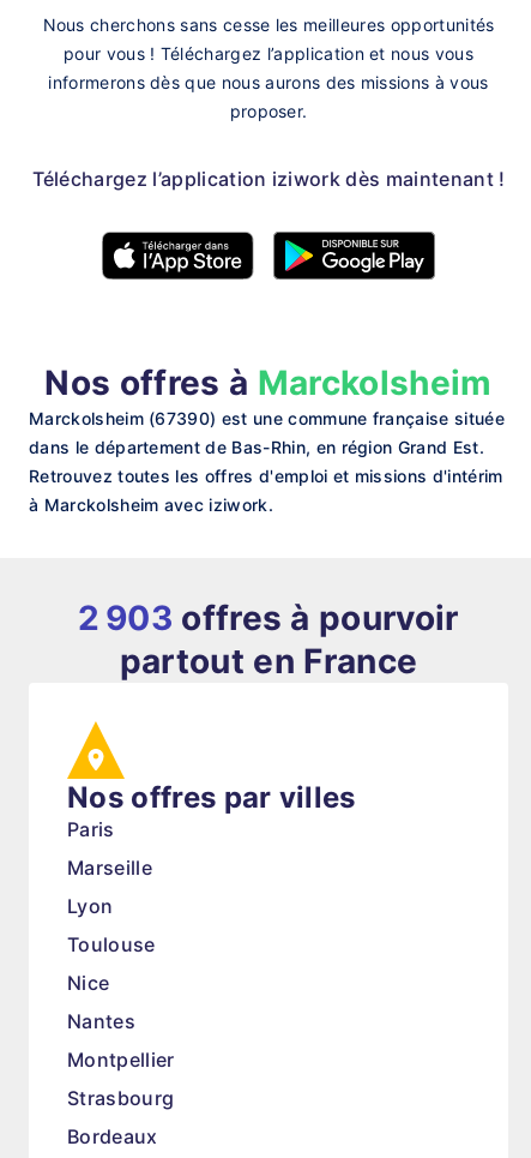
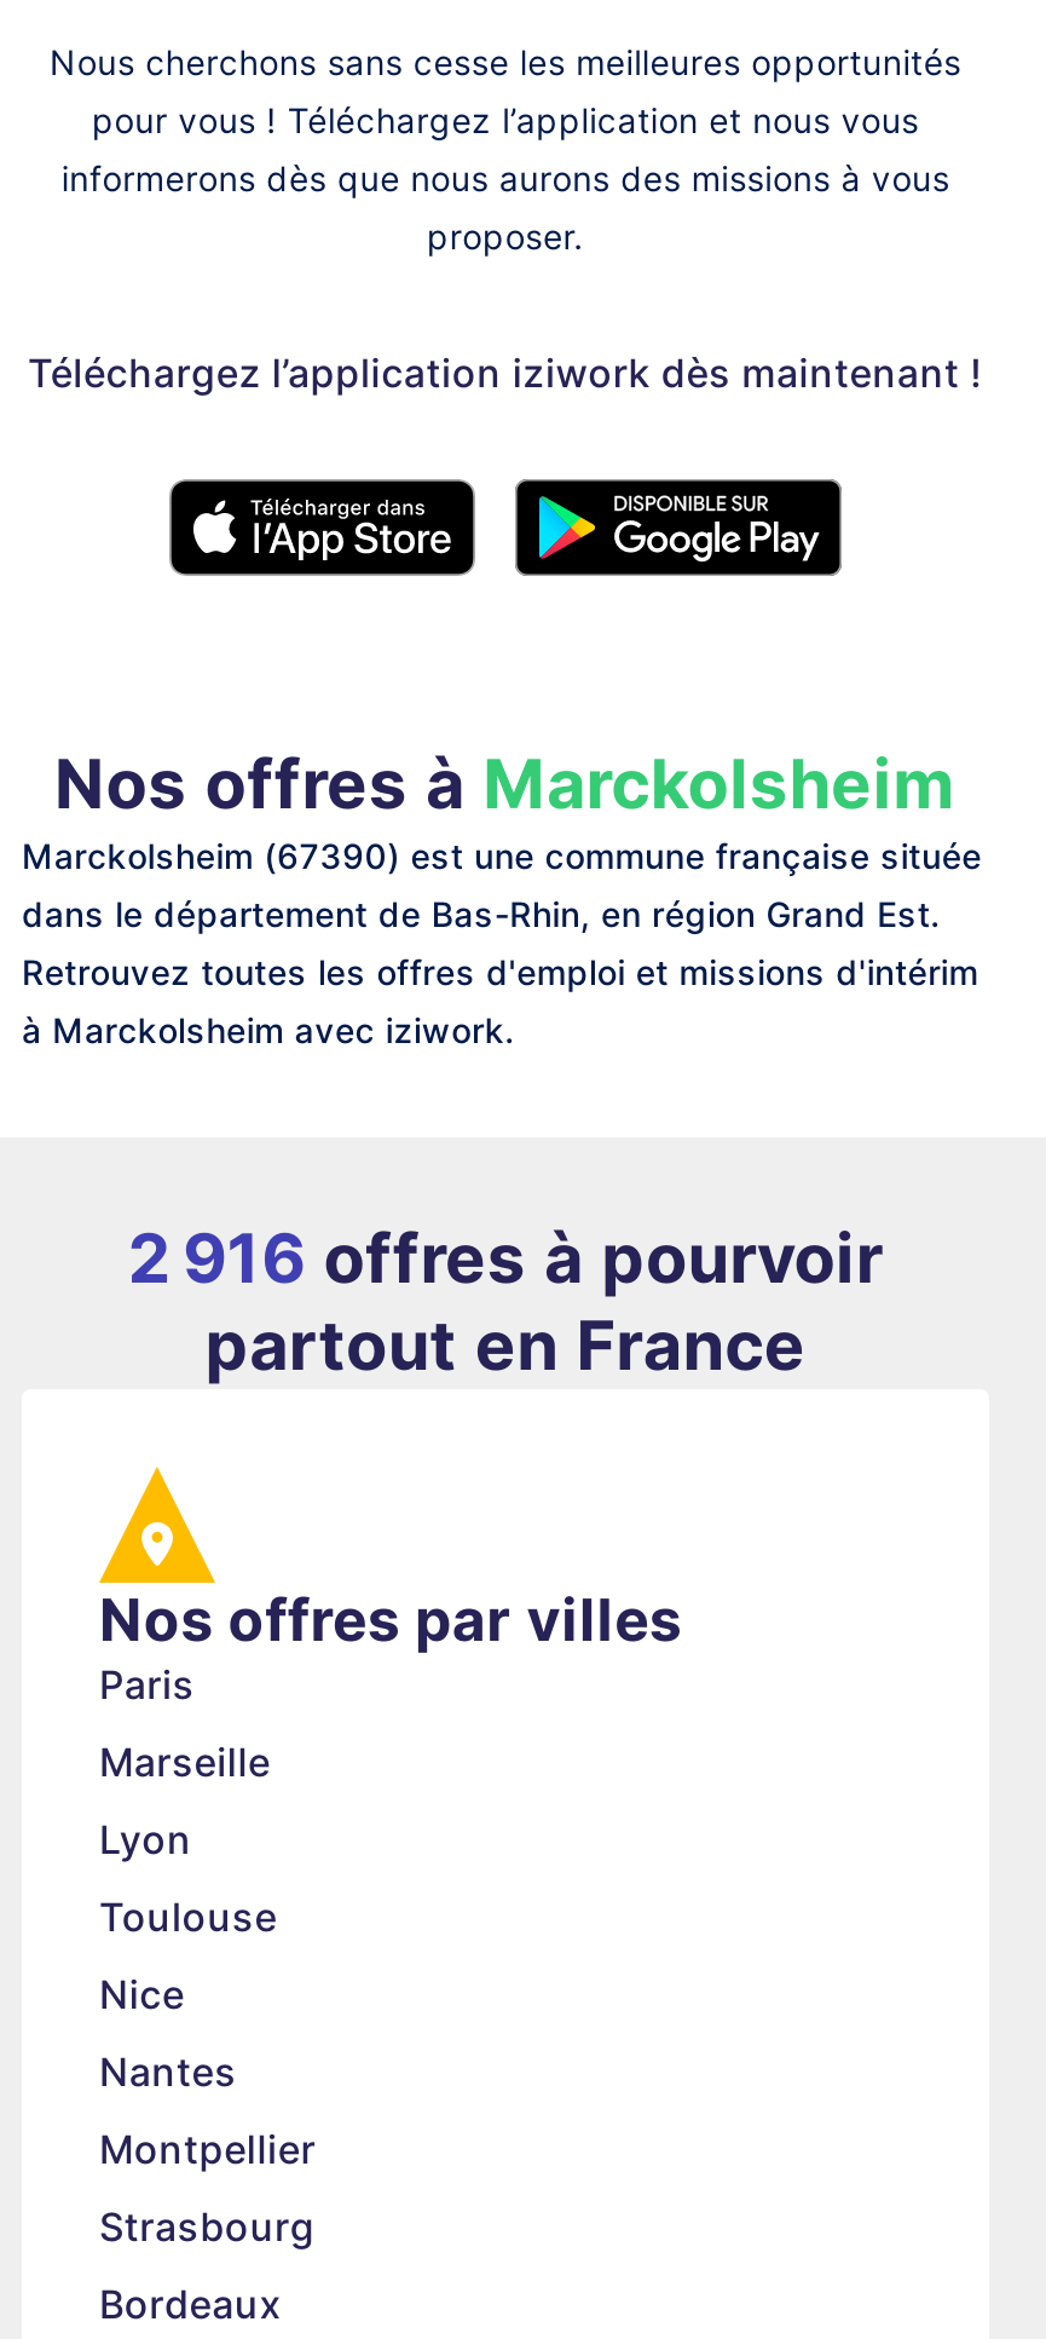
[78,598,459,638] 2 903 offres à pourvoir -> [128,1217,883,1300] 2 916 offres à pourvoir

